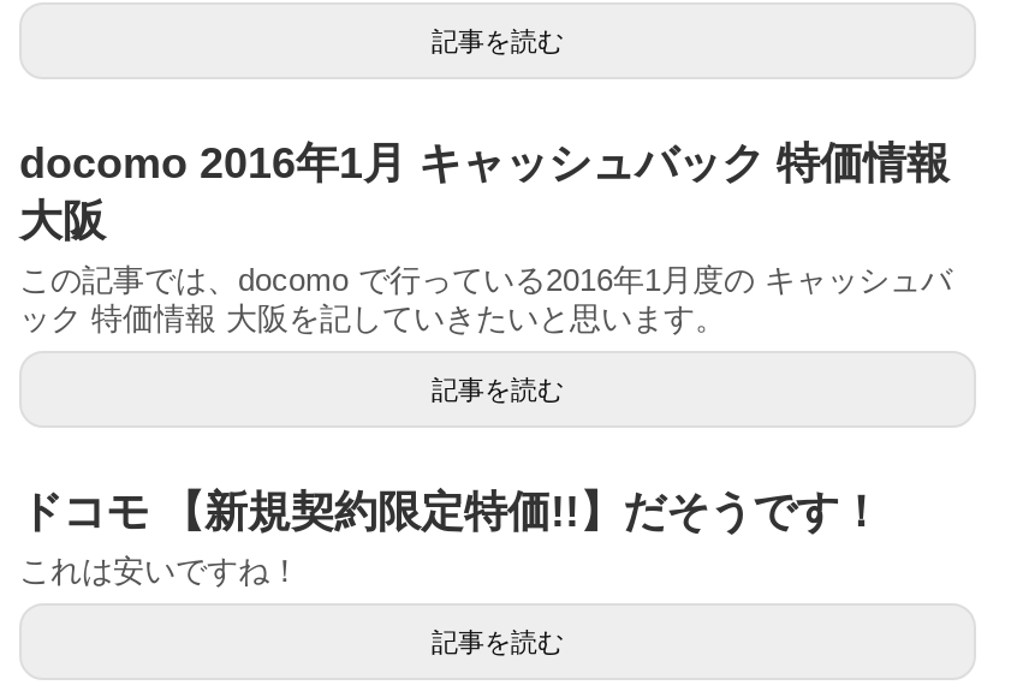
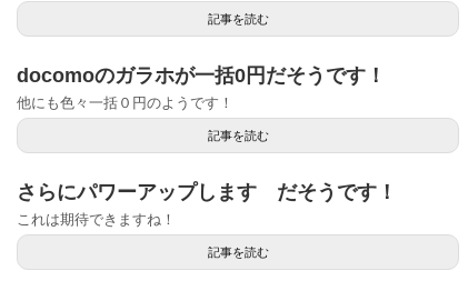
[19,139,952,336] docomo 2016年1月 キャッシュバック 特価情報 | 大阪 | この記事では、docomo で行っている2016年1月度の キャッシュバ | ック 特価情報 大阪を記していきたいと思います。 -> [17,64,386,111] docomoのガラホが一括0円だそうです！ | 他にも色々一括０円のようです！
[19,487,882,588] ドコモ 【新規契約限定特価!!】だそうです！ | これは安いですね！ -> [17,181,397,227] さらにパワーアップします だそうです！ | これは期待できますね！

